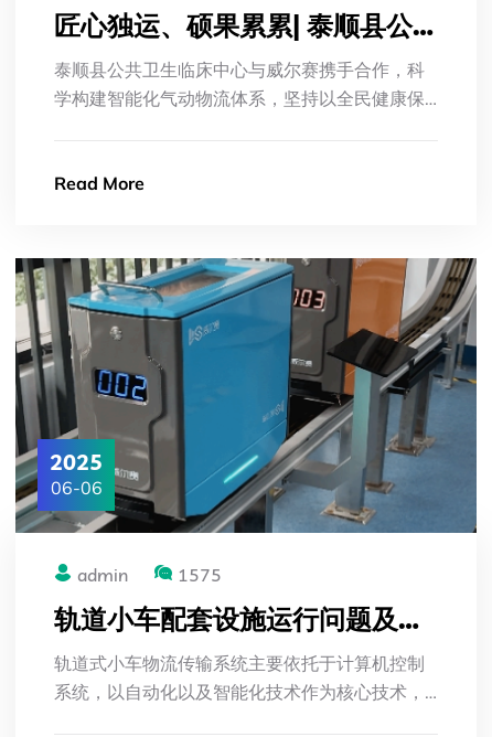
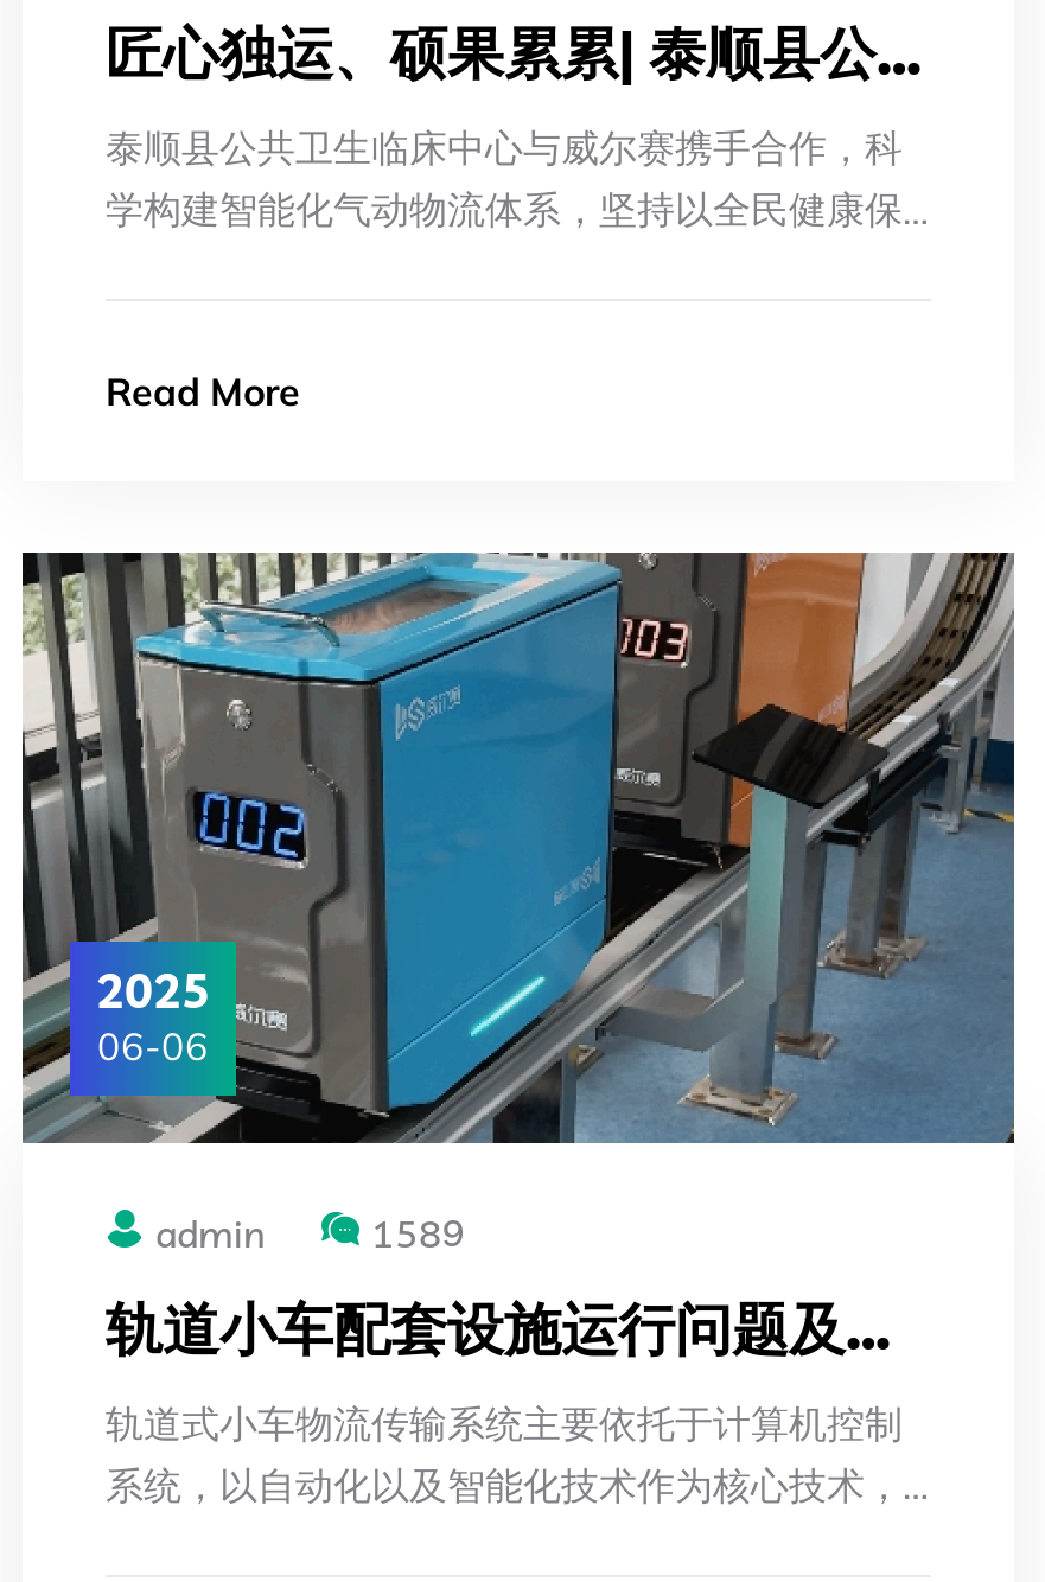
[178,564,222,586] 1575 -> [371,1210,466,1257] 1589

